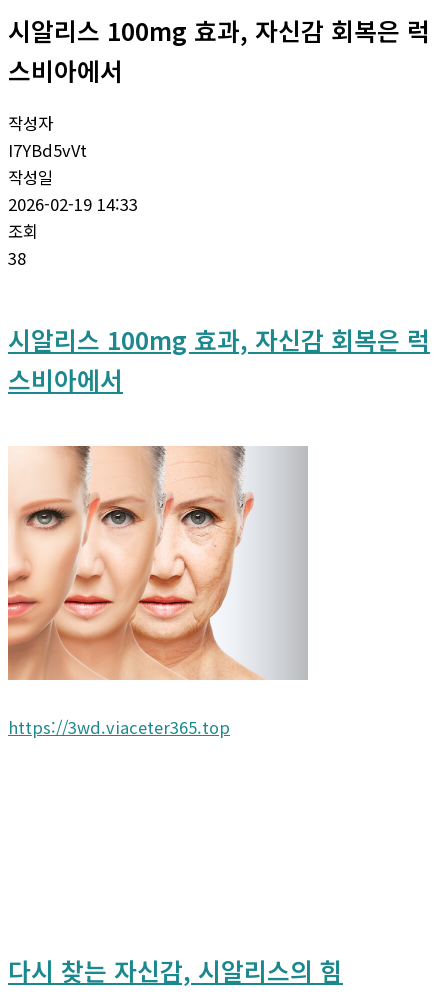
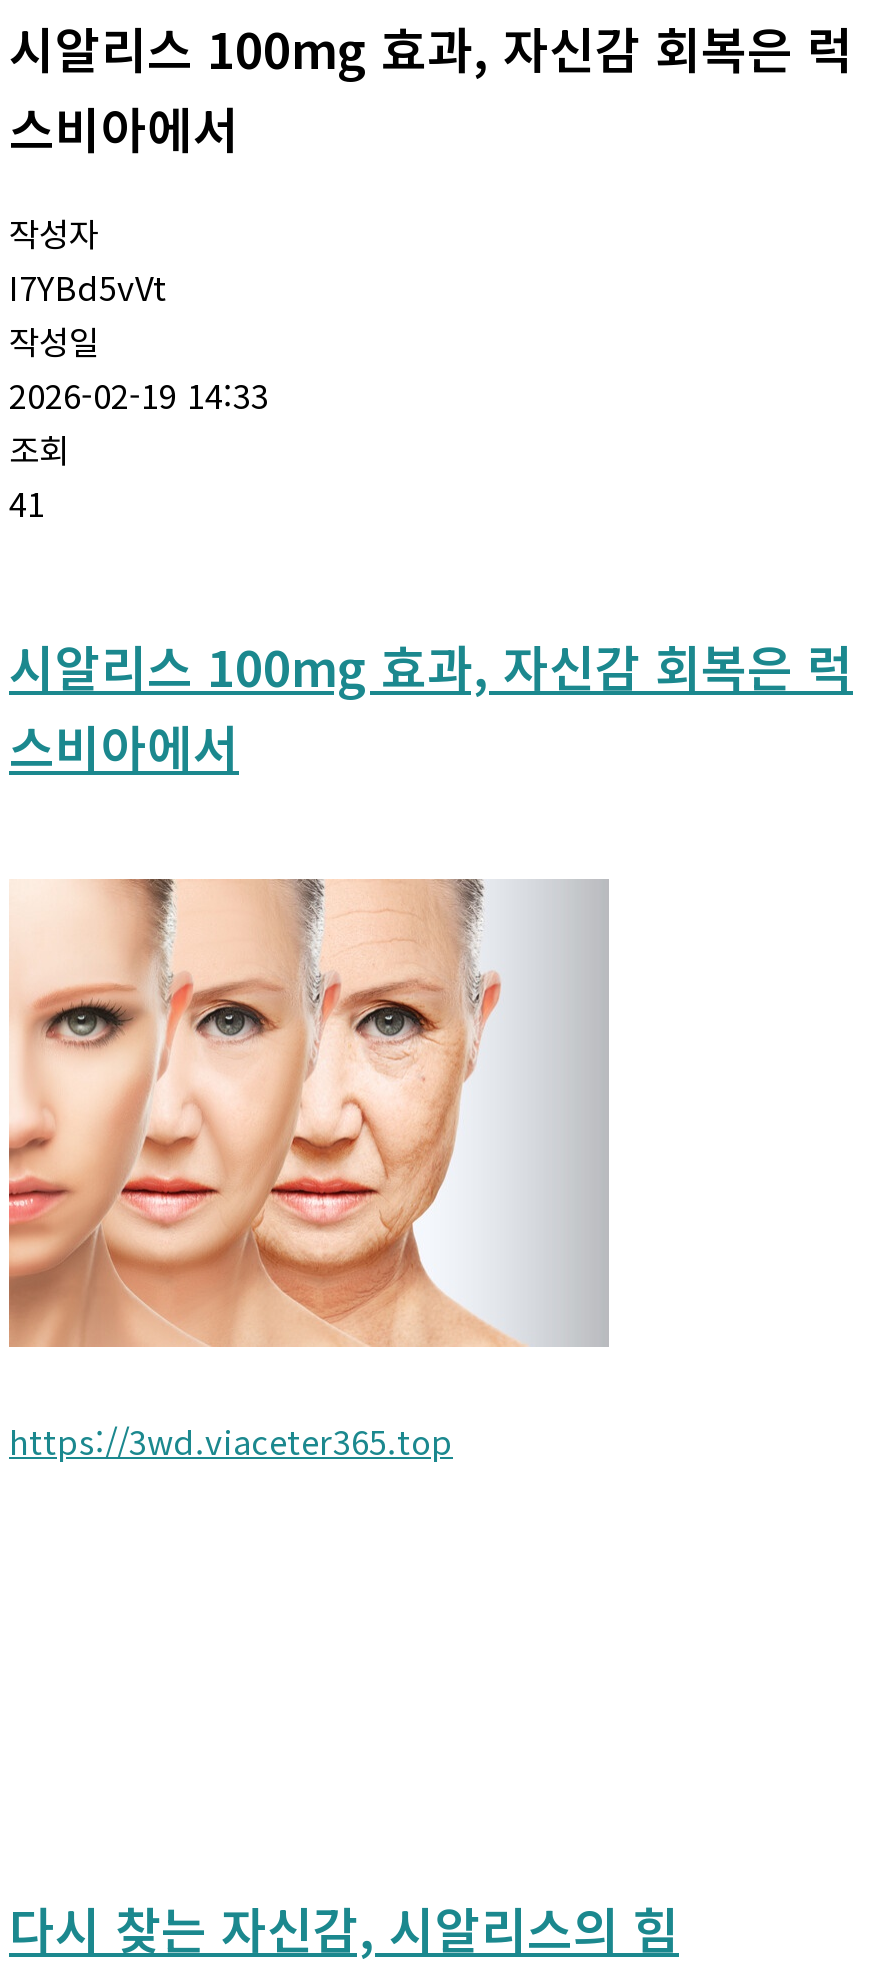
[8,246,26,270] 38 -> [9,478,45,526] 41

